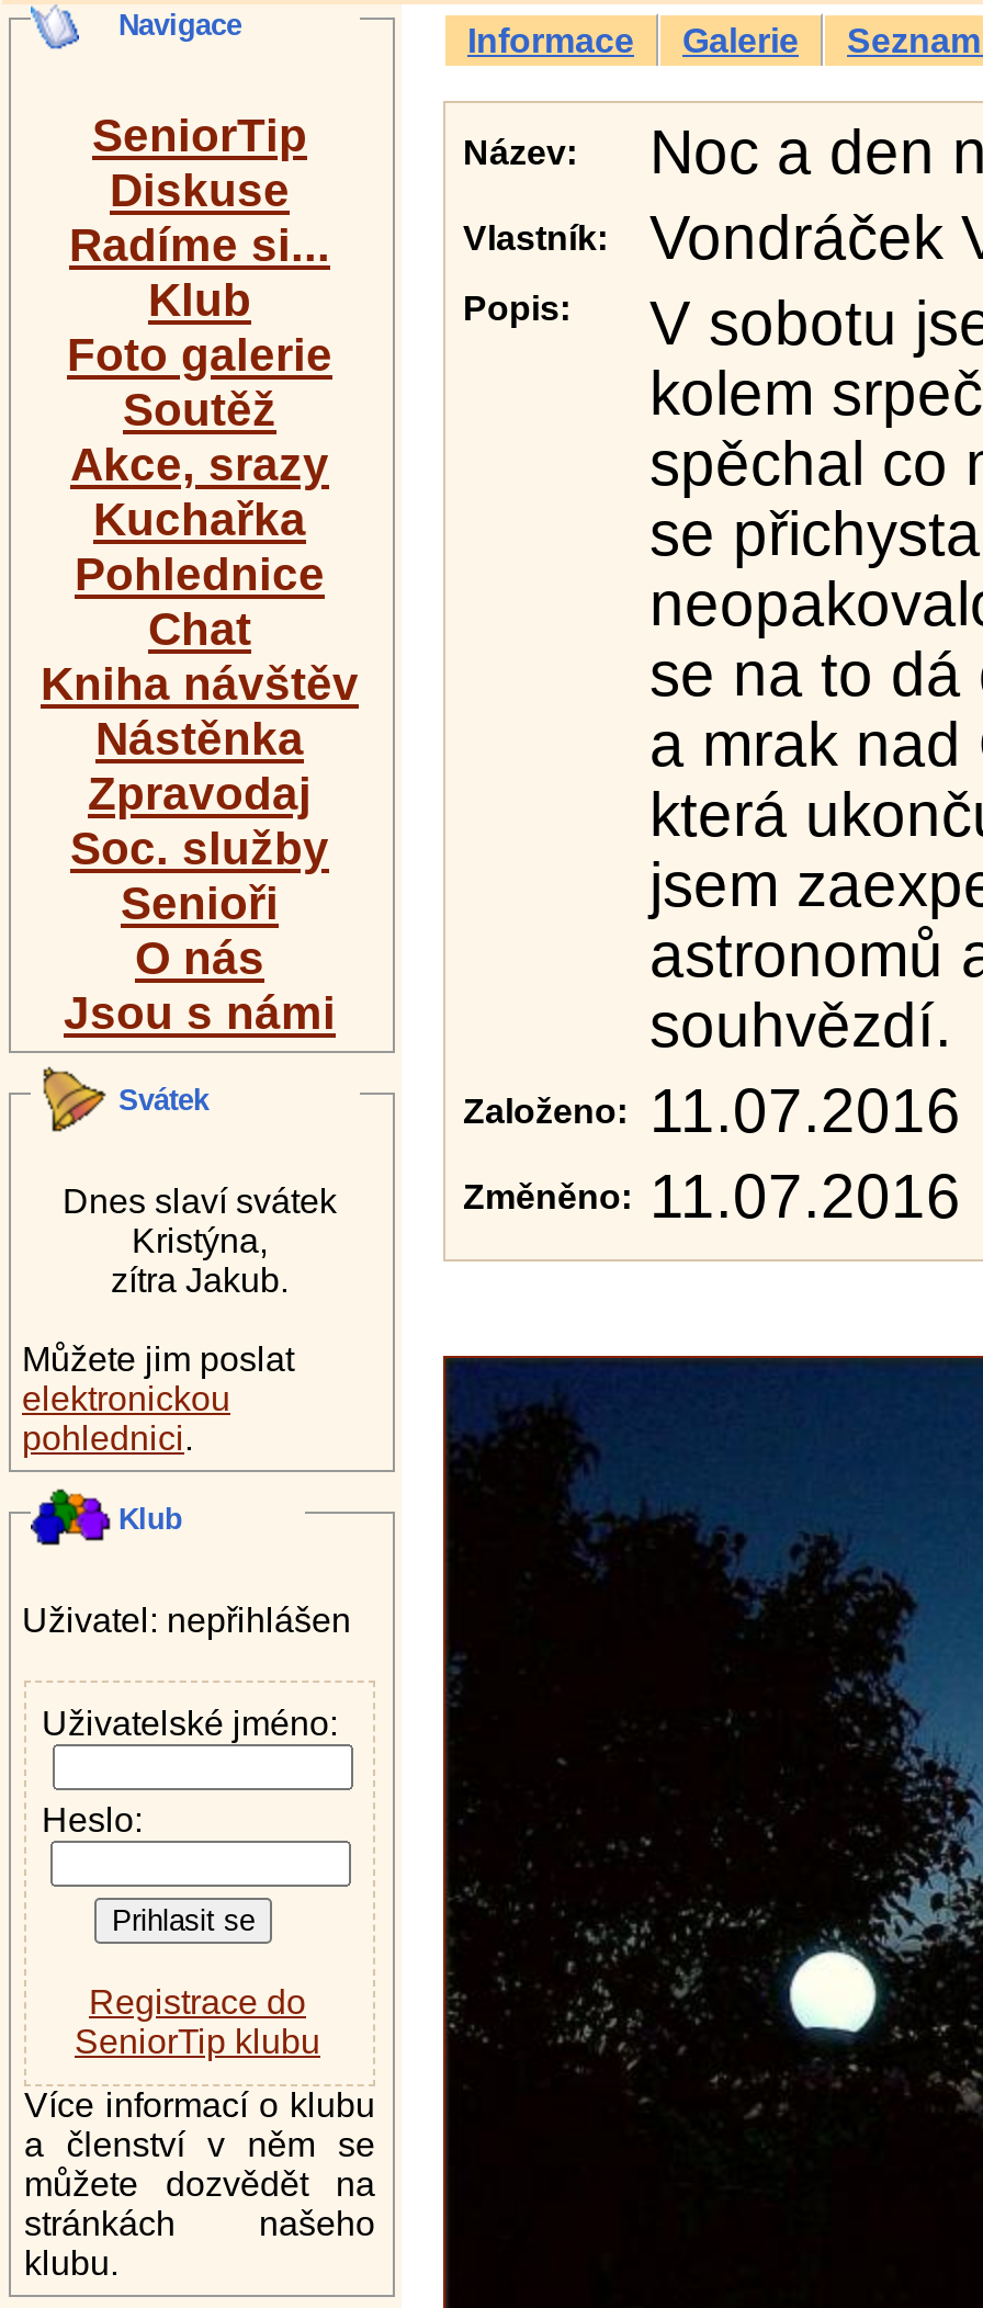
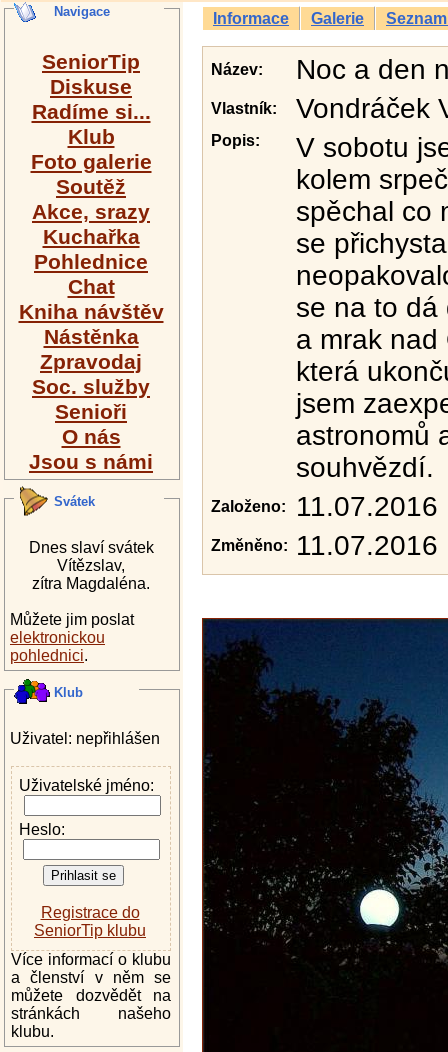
[111,1222,289,1299] Kristýna, | zítra Jakub. -> [32,557,150,592] Vítězslav, | zítra Magdaléna.

